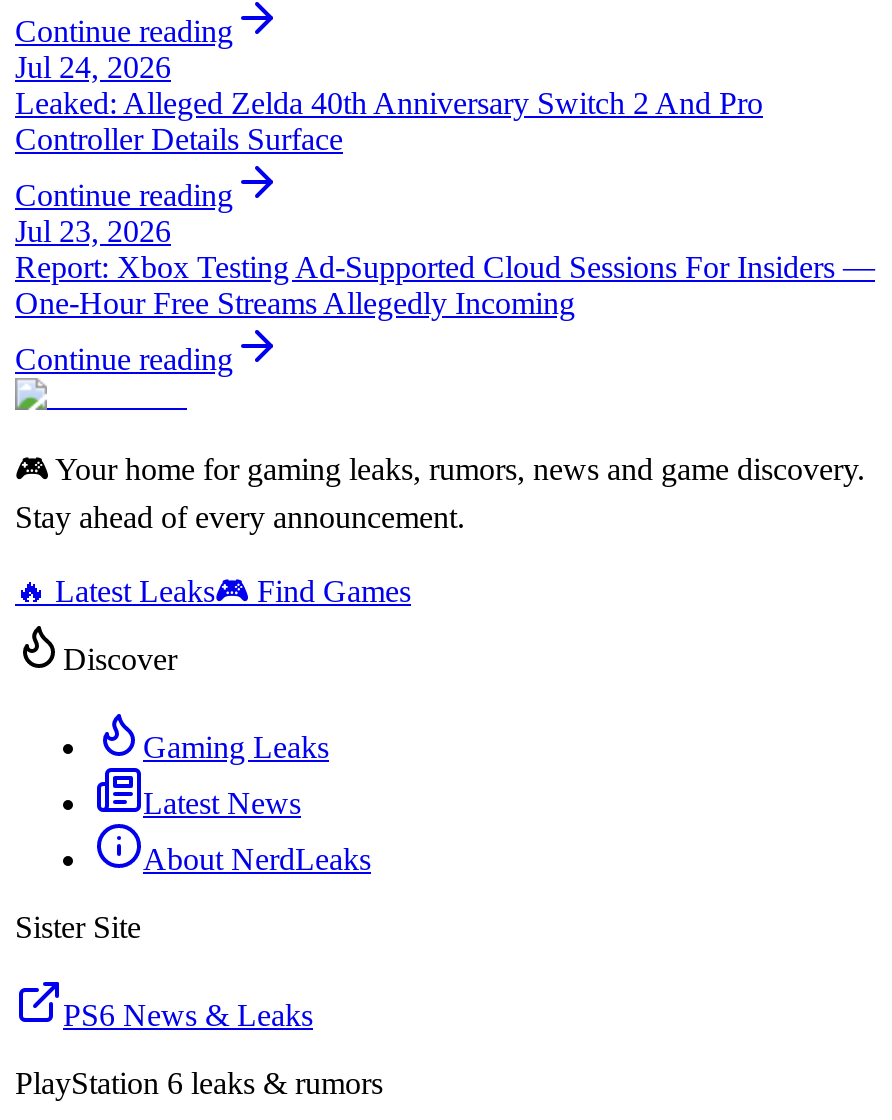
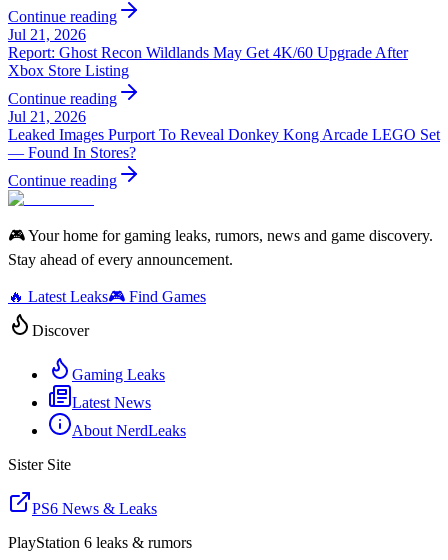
[15,49,763,155] Jul 24, 2026 | Leaked: Alleged Zelda 40th Anniversary Switch 2 And Pro | Controller Details Surface -> [8,26,408,79] Jul 21, 2026 | Report: Ghost Recon Wildlands May Get 4K/60 Upgrade After | Xbox Store Listing
[15,213,875,319] Jul 23, 2026 | Report: Xbox Testing Ad-Supported Cloud Sessions For Insiders — | One-Hour Free Streams Allegedly Incoming -> [8,108,440,161] Jul 21, 2026 | Leaked Images Purport To Reveal Donkey Kong Arcade LEGO Set | — Found In Stores?

